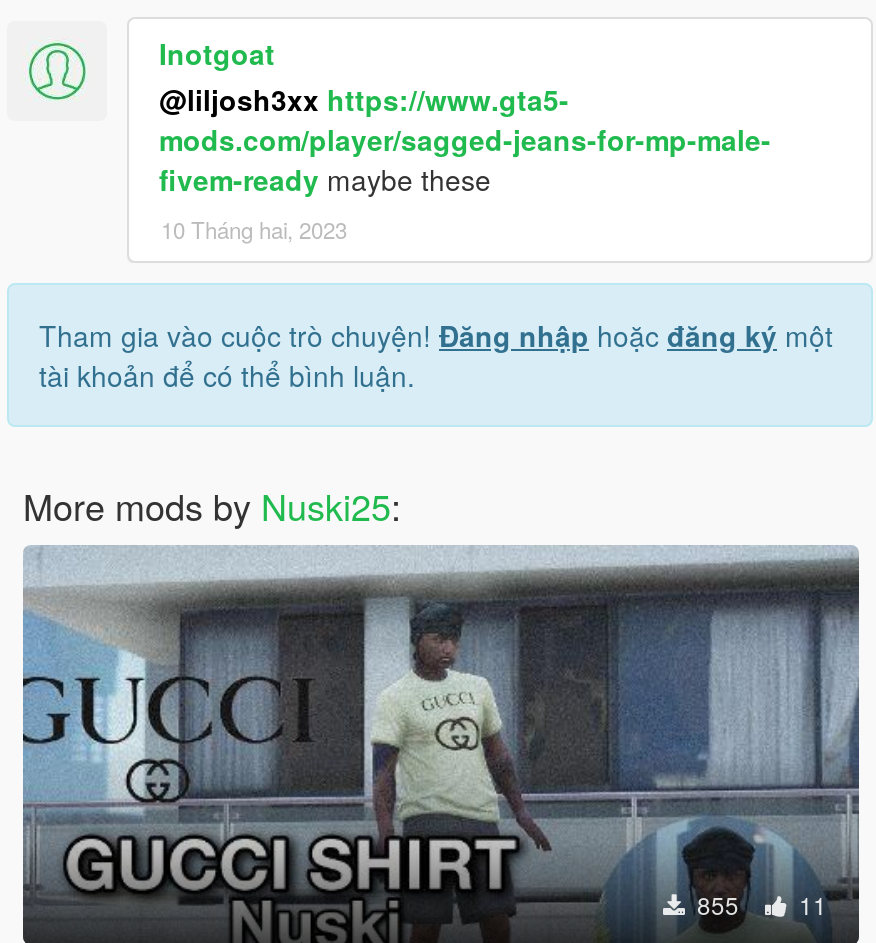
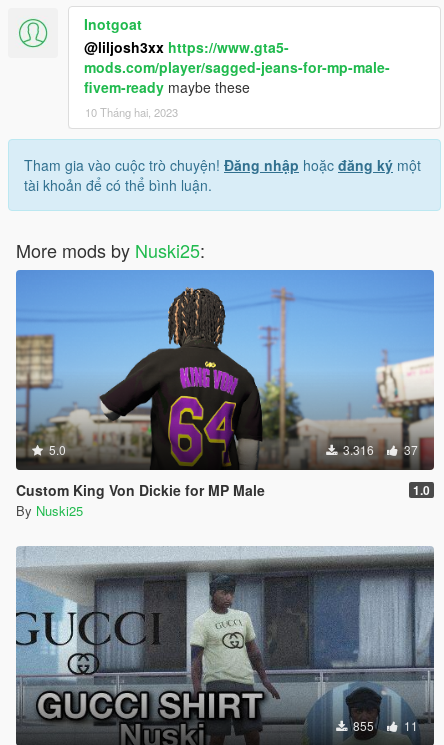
none -> [16,270,435,520] [image] | 5.0 | 3.316 | 37 | Custom King Von Dickie for MP Male | 1.0 | By Nuski25

